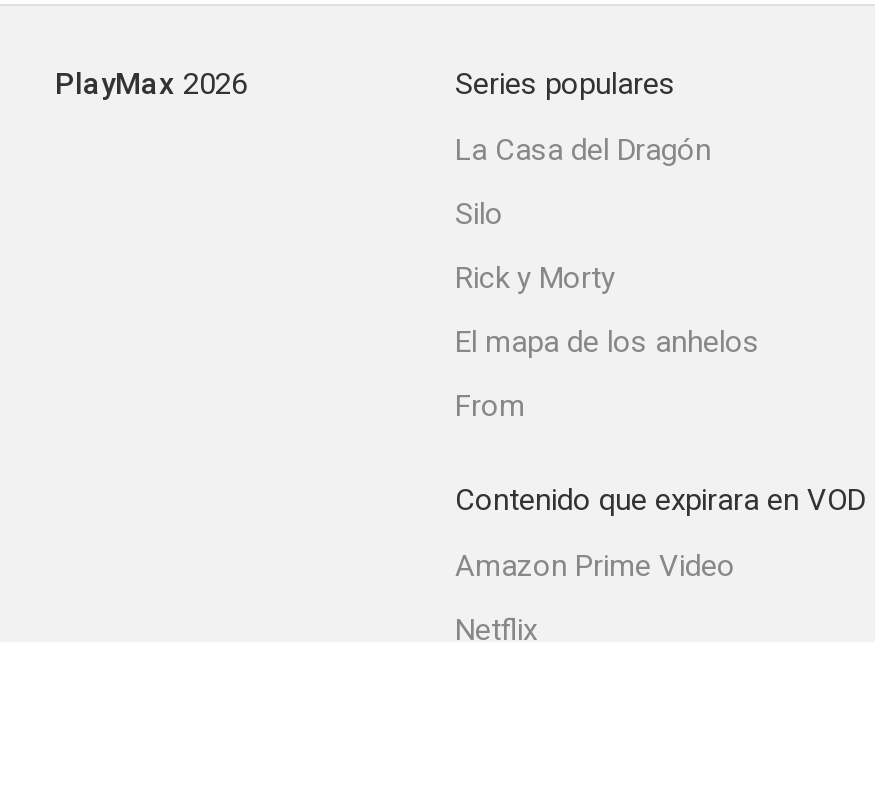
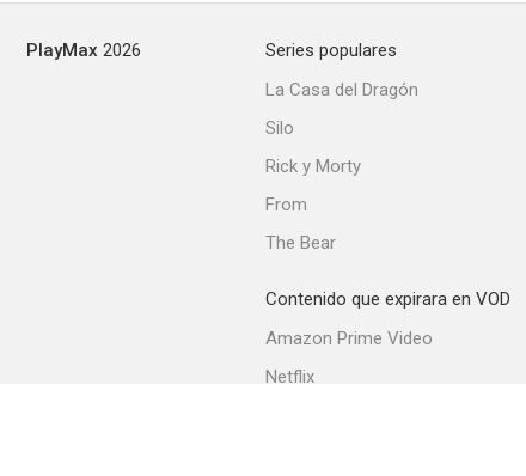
[455,324,759,360] El mapa de los anhelos -> none
moved [455,388,525,424] -> [265,194,307,215]: From
none -> [265,232,336,254] The Bear

